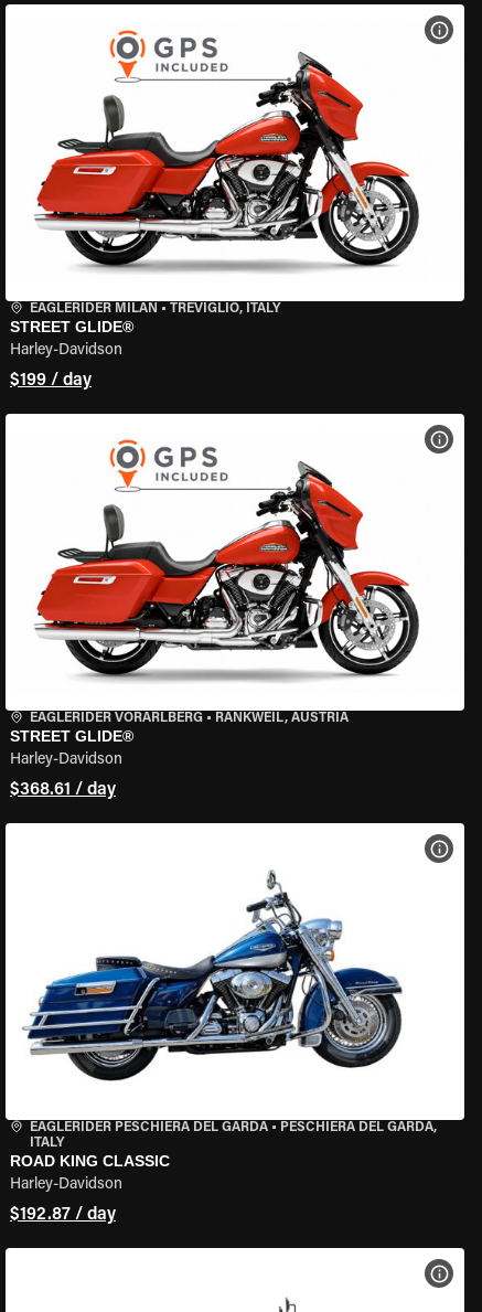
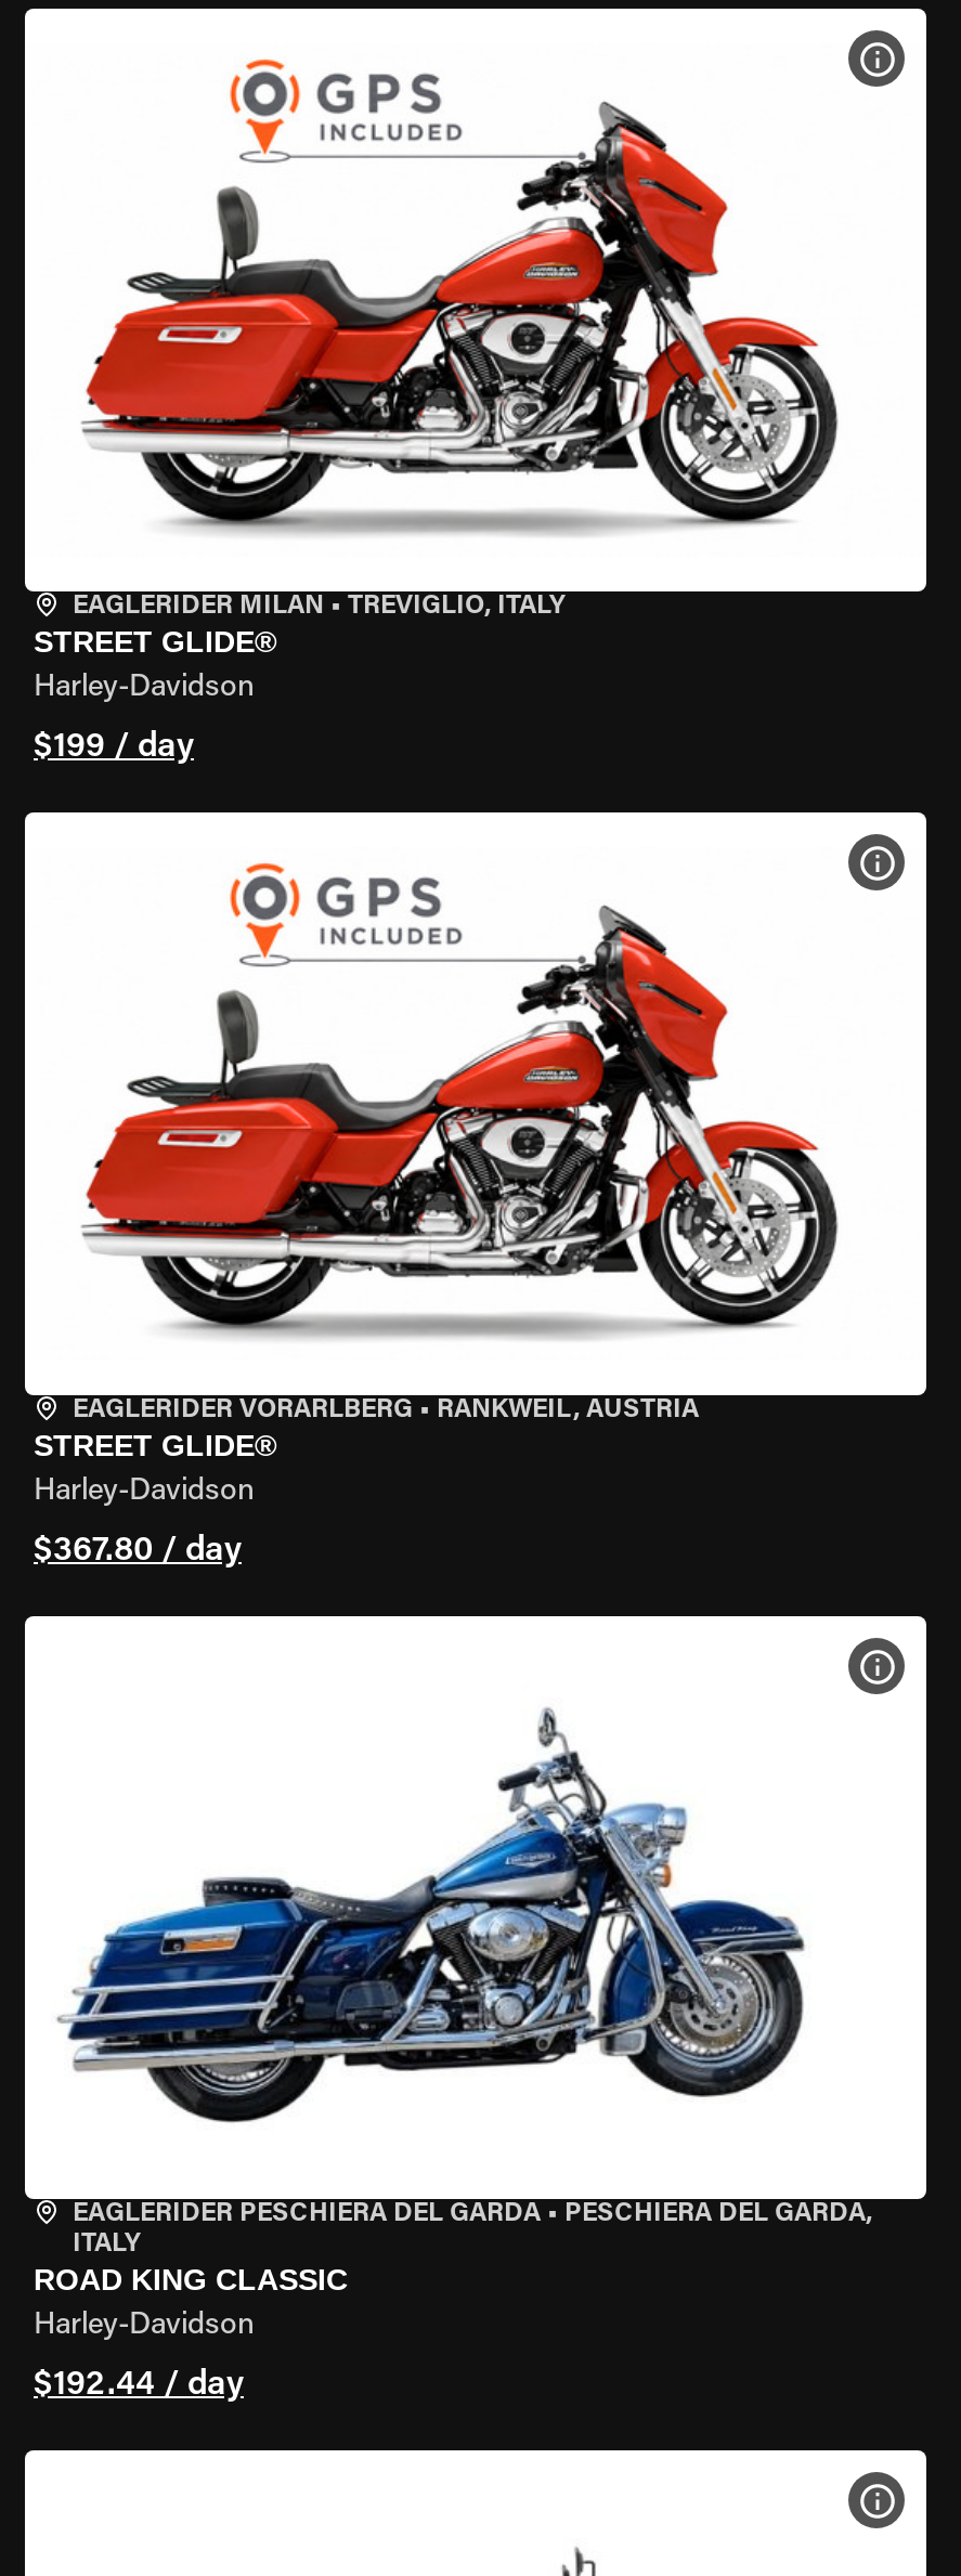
[10,781,116,799] $368.61 / day -> [34,1534,242,1569] $367.80 / day
[10,1206,116,1224] $192.87 / day -> [34,2368,244,2403] $192.44 / day

